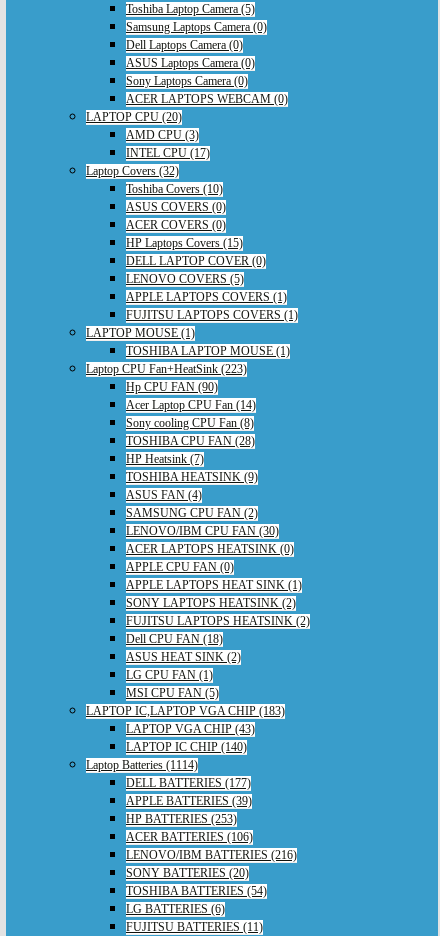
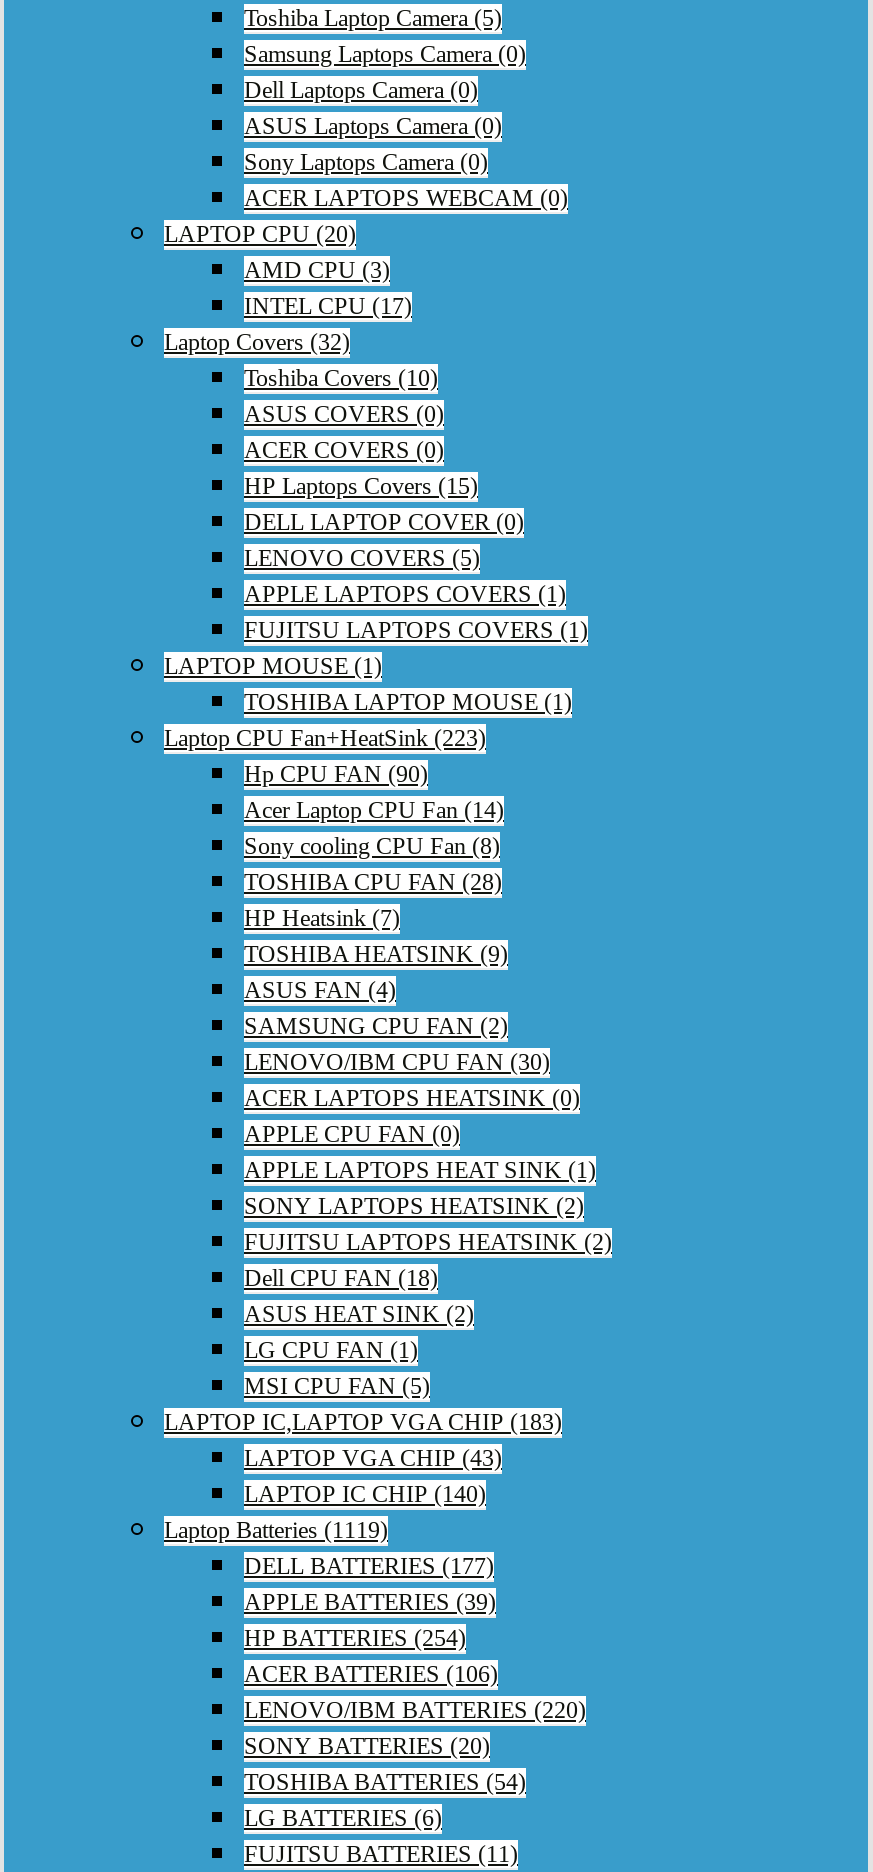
[86,758,198,772] Laptop Batteries (1114) -> [164,1516,388,1544] Laptop Batteries (1119)
[126,812,237,826] HP BATTERIES (253) -> [244,1624,466,1652] HP BATTERIES (254)
[126,848,297,862] LENOVO/IBM BATTERIES (216) -> [244,1696,586,1724] LENOVO/IBM BATTERIES (220)

